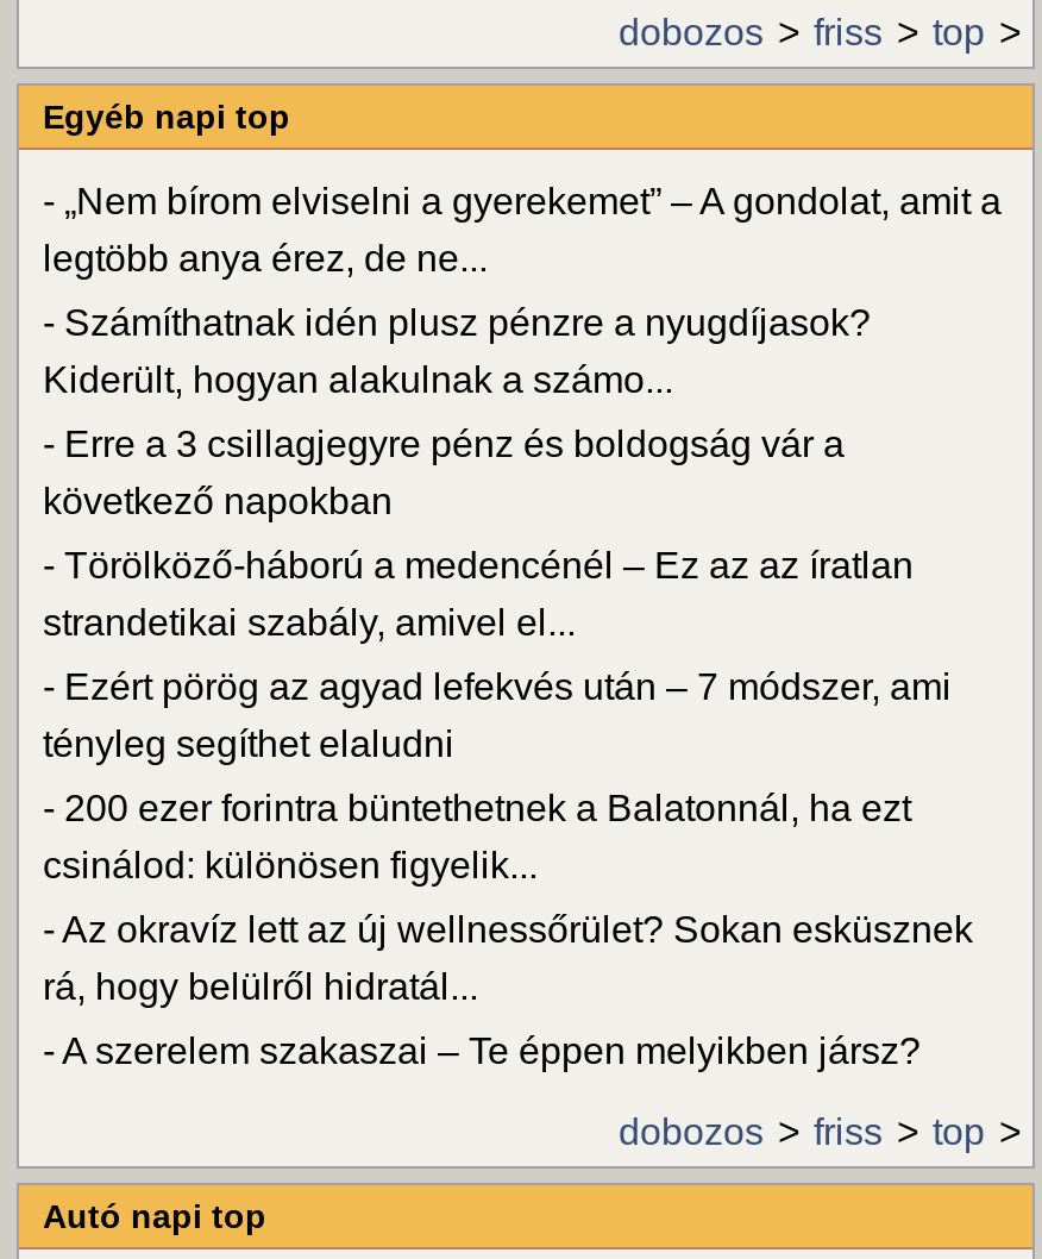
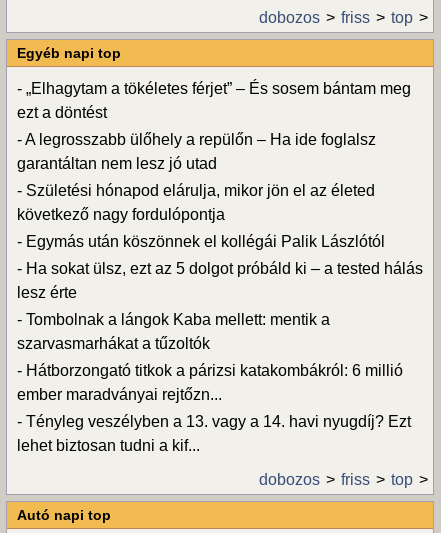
[43,181,1002,278] - „Nem bírom elviselni a gyerekemet” – A gondolat, amit a | legtöbb anya érez, de ne... -> [17,80,411,121] - „Elhagytam a tökéletes férjet” – És sosem bántam meg | ezt a döntést
[43,302,871,400] - Számíthatnak idén plusz pénzre a nyugdíjasok? | Kiderült, hogyan alakulnak a számo... -> [17,131,376,172] - A legrosszabb ülőhely a repülőn – Ha ide foglalsz | garantáltan nem lesz jó utad
[43,424,845,521] - Erre a 3 csillagjegyre pénz és boldogság vár a | következő napokban -> [17,182,375,223] - Születési hónapod elárulja, mikor jön el az életed | következő nagy fordulópontja
[43,545,914,643] - Törölköző-háború a medencénél – Ez az az íratlan | strandetikai szabály, amivel el... -> [17,233,385,250] - Egymás után köszönnek el kollégái Palik Lászlótól
[43,666,952,764] - Ezért pörög az agyad lefekvés után – 7 módszer, ami | tényleg segíthet elaludni -> [17,260,423,301] - Ha sokat ülsz, ezt az 5 dolgot próbáld ki – a tested hálás | lesz érte
[43,788,911,885] - 200 ezer forintra büntethetnek a Balatonnál, ha ezt | csinálod: különösen figyelik... -> [17,311,330,352] - Tombolnak a lángok Kaba mellett: mentik a | szarvasmarhákat a tűzoltók
[43,909,973,1007] - Az okravíz lett az új wellnessőrület? Sokan esküsznek | rá, hogy belülről hidratál... -> [17,362,403,403] - Hátborzongató titkok a párizsi katakombákról: 6 millió | ember maradványai rejtőzn...
[43,1031,921,1071] - A szerelem szakaszai – Te éppen melyikben jársz? -> [17,413,411,454] - Tényleg veszélyben a 13. vagy a 14. havi nyugdíj? Ezt | lehet biztosan tudni a kif...

